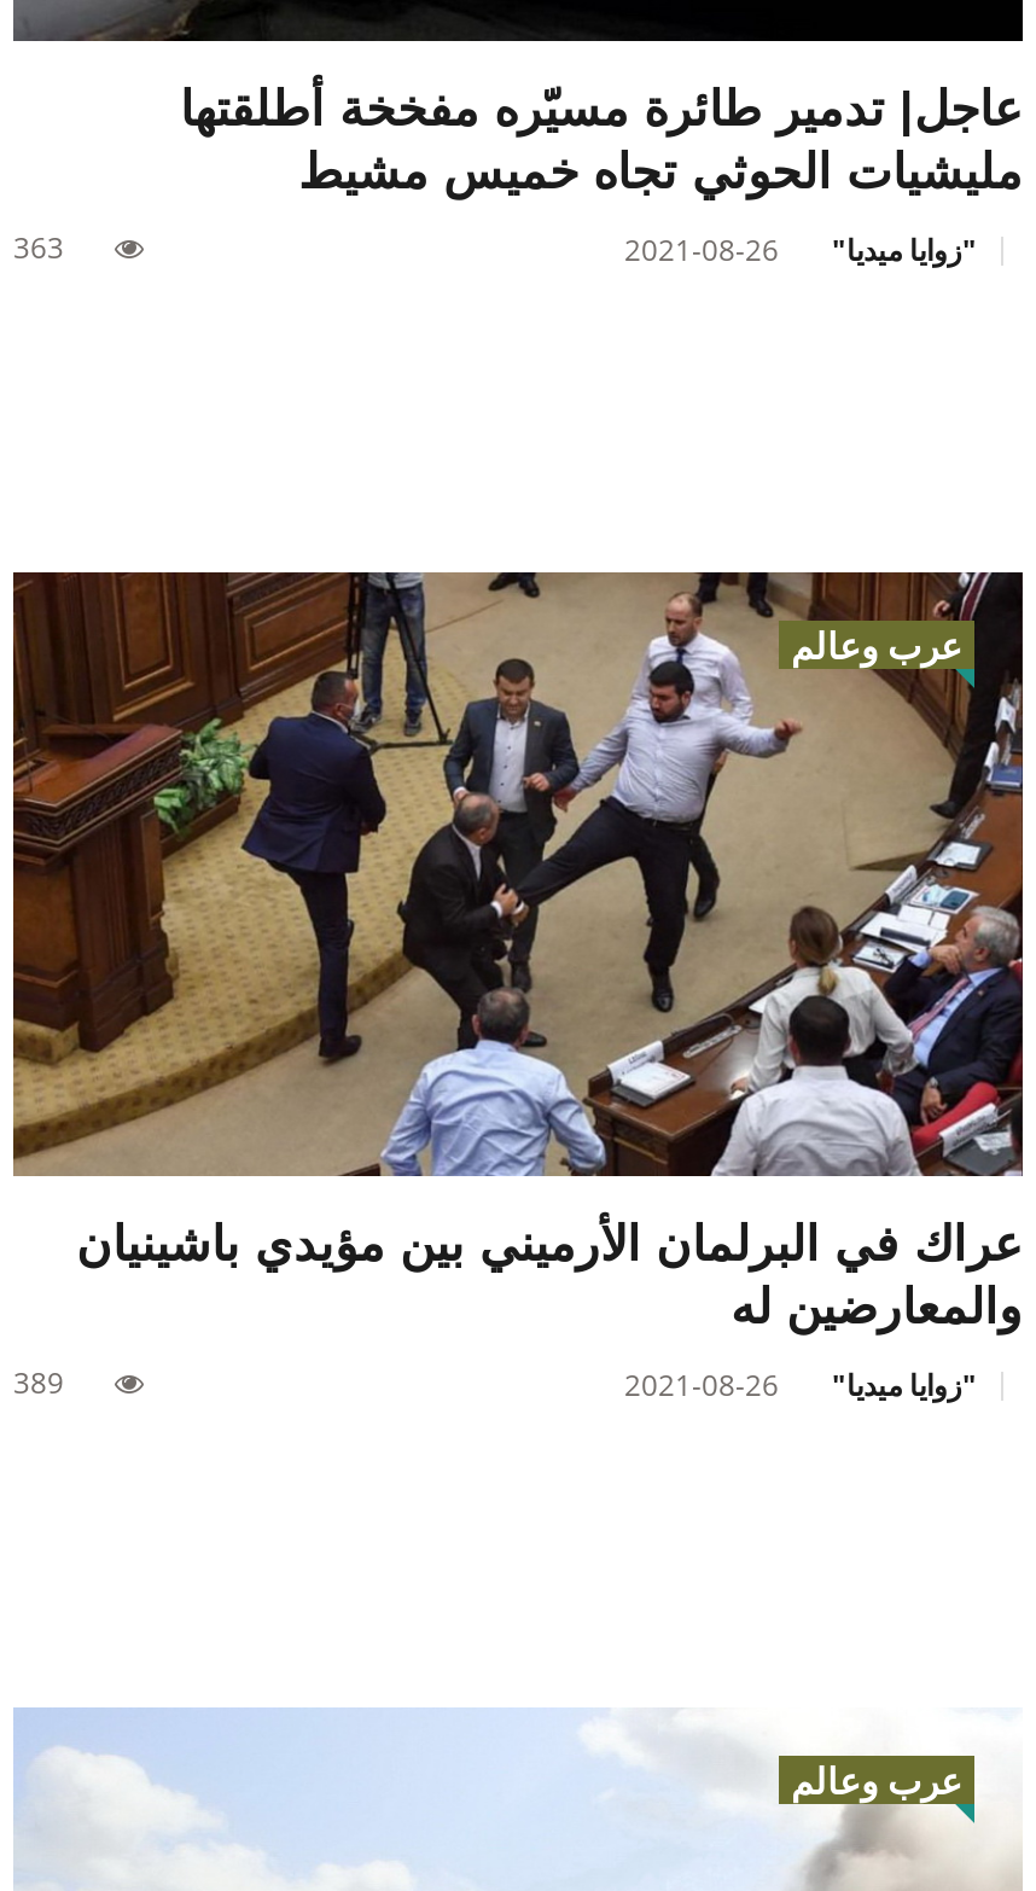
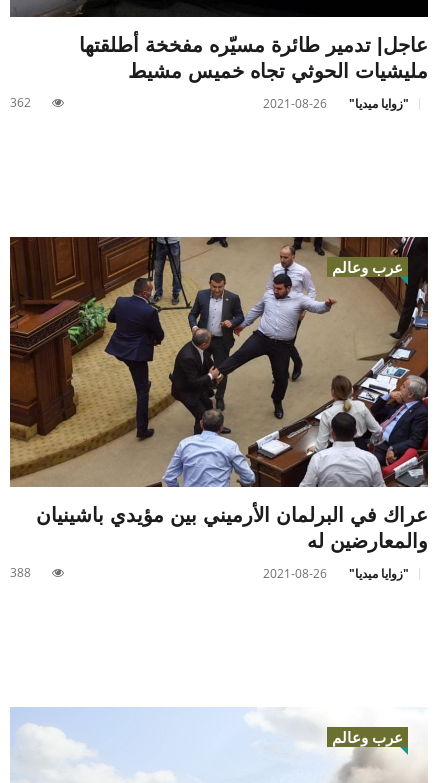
[13,228,64,269] 363 -> [10,94,31,111] 362
[13,1363,64,1404] 389 -> [10,564,31,581] 388

